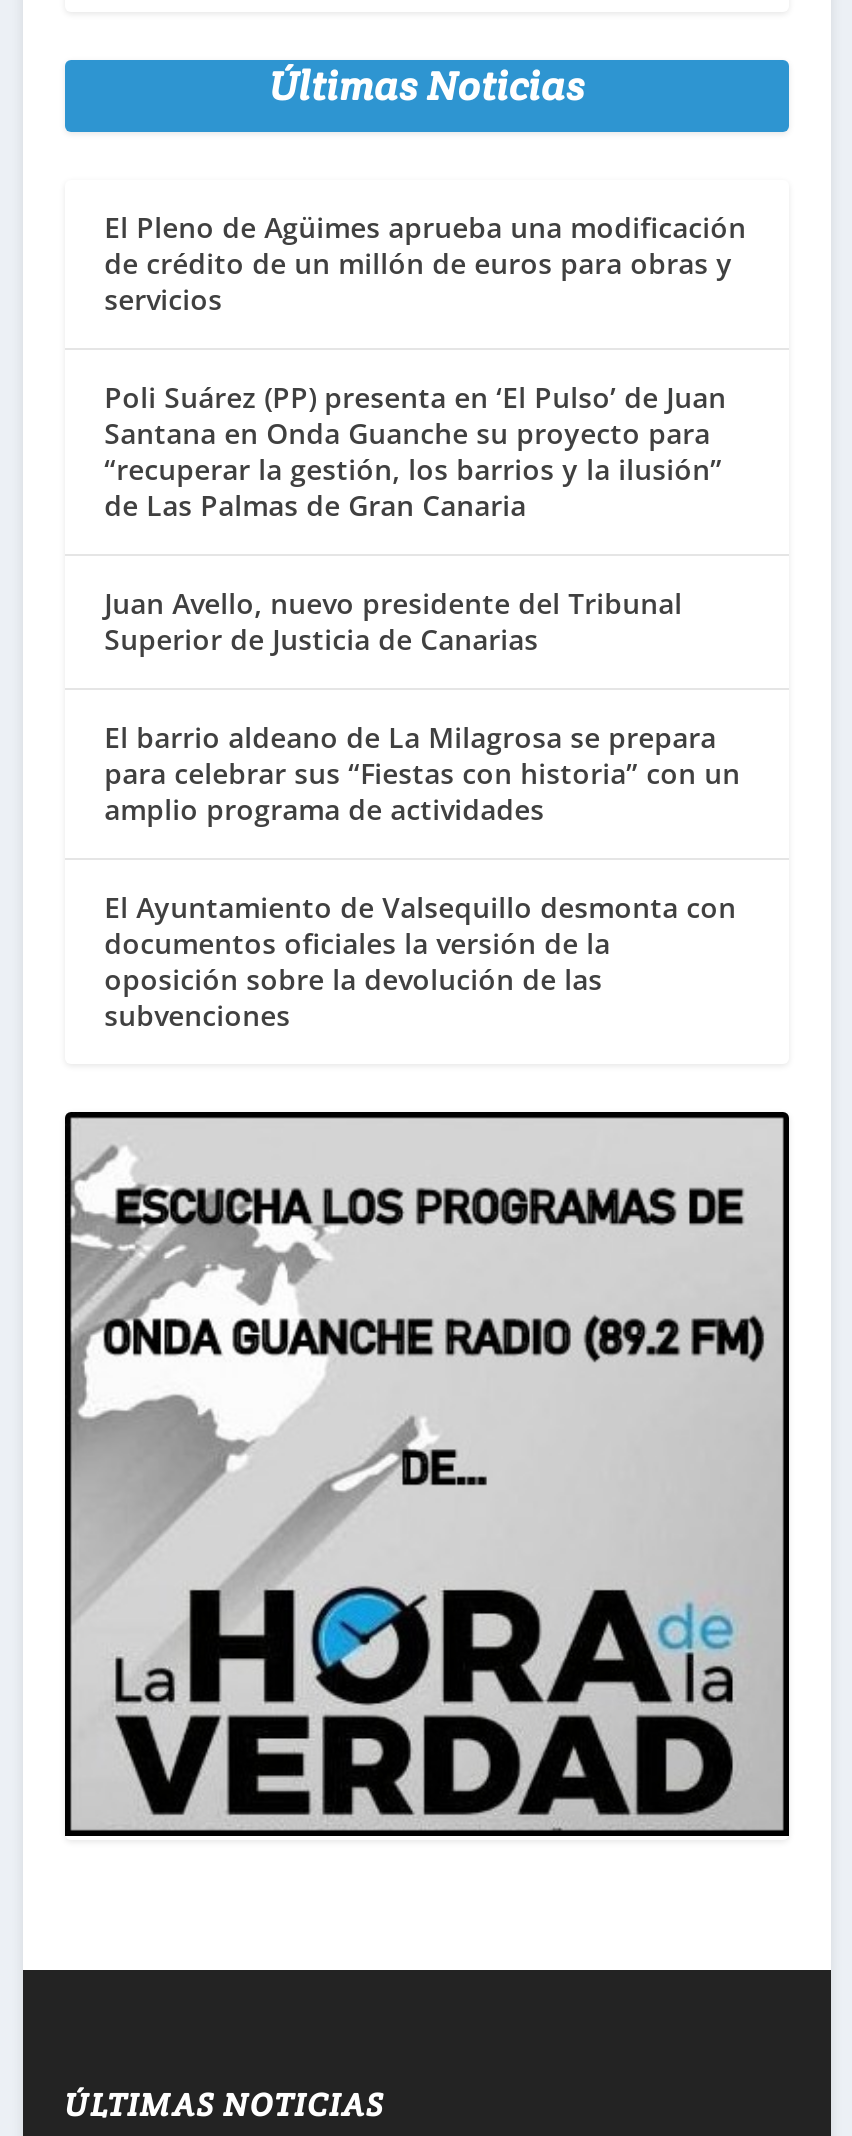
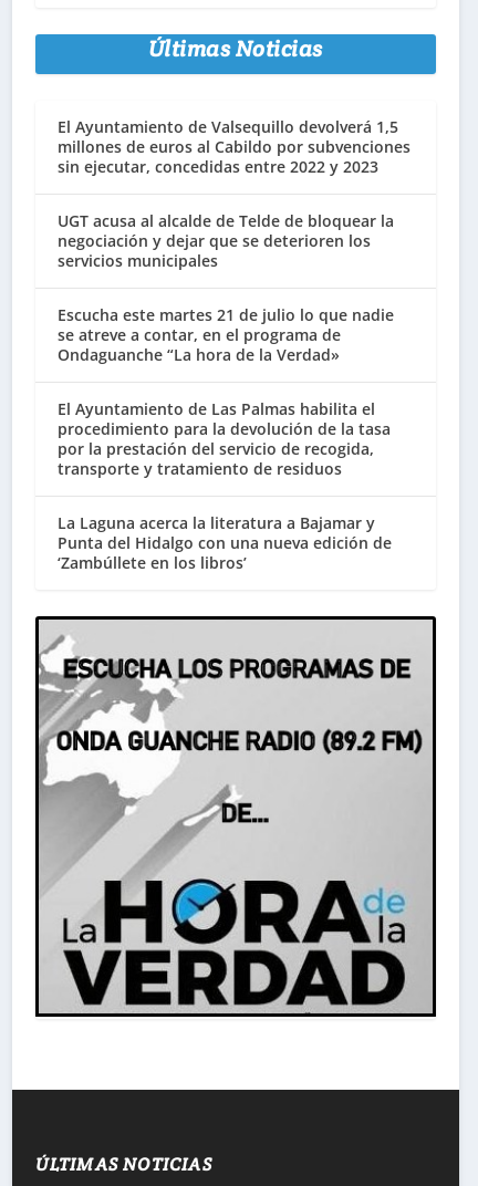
[104,207,746,317] El Pleno de Agüimes aprueba una modificación | de crédito de un millón de euros para obras y | servicios -> [57,116,410,177] El Ayuntamiento de Valsequillo devolverá 1,5 | millones de euros al Cabildo por subvenciones | sin ejecutar, concedidas entre 2022 y 2023
[104,377,726,523] Poli Suárez (PP) presenta en ‘El Pulso’ de Juan | Santana en Onda Guanche su proyecto para | “recuperar la gestión, los barrios y la ilusión” | de Las Palmas de Gran Canaria -> [57,210,393,271] UGT acusa al alcalde de Telde de bloquear la | negociación y dejar que se deterioren los | servicios municipales
[104,583,682,657] Juan Avello, nuevo presidente del Tribunal | Superior de Justicia de Canarias -> [57,304,393,365] Escucha este martes 21 de julio lo que nadie | se atreve a contar, en el programa de | Ondaguanche “La hora de la Verdad»
[104,717,740,827] El barrio aldeano de La Milagrosa se prepara | para celebrar sus “Fiestas con historia” con un | amplio programa de actividades -> [57,398,390,479] El Ayuntamiento de Las Palmas habilita el | procedimiento para la devolución de la tasa | por la prestación del servicio de recogida, | transporte y tratamiento de residuos
[104,887,736,1033] El Ayuntamiento de Valsequillo desmonta con | documentos oficiales la versión de la | oposición sobre la devolución de las | subvenciones -> [57,512,391,573] La Laguna acerca la literatura a Bajamar y | Punta del Hidalgo con una nueva edición de | ‘Zambúllete en los libros’

